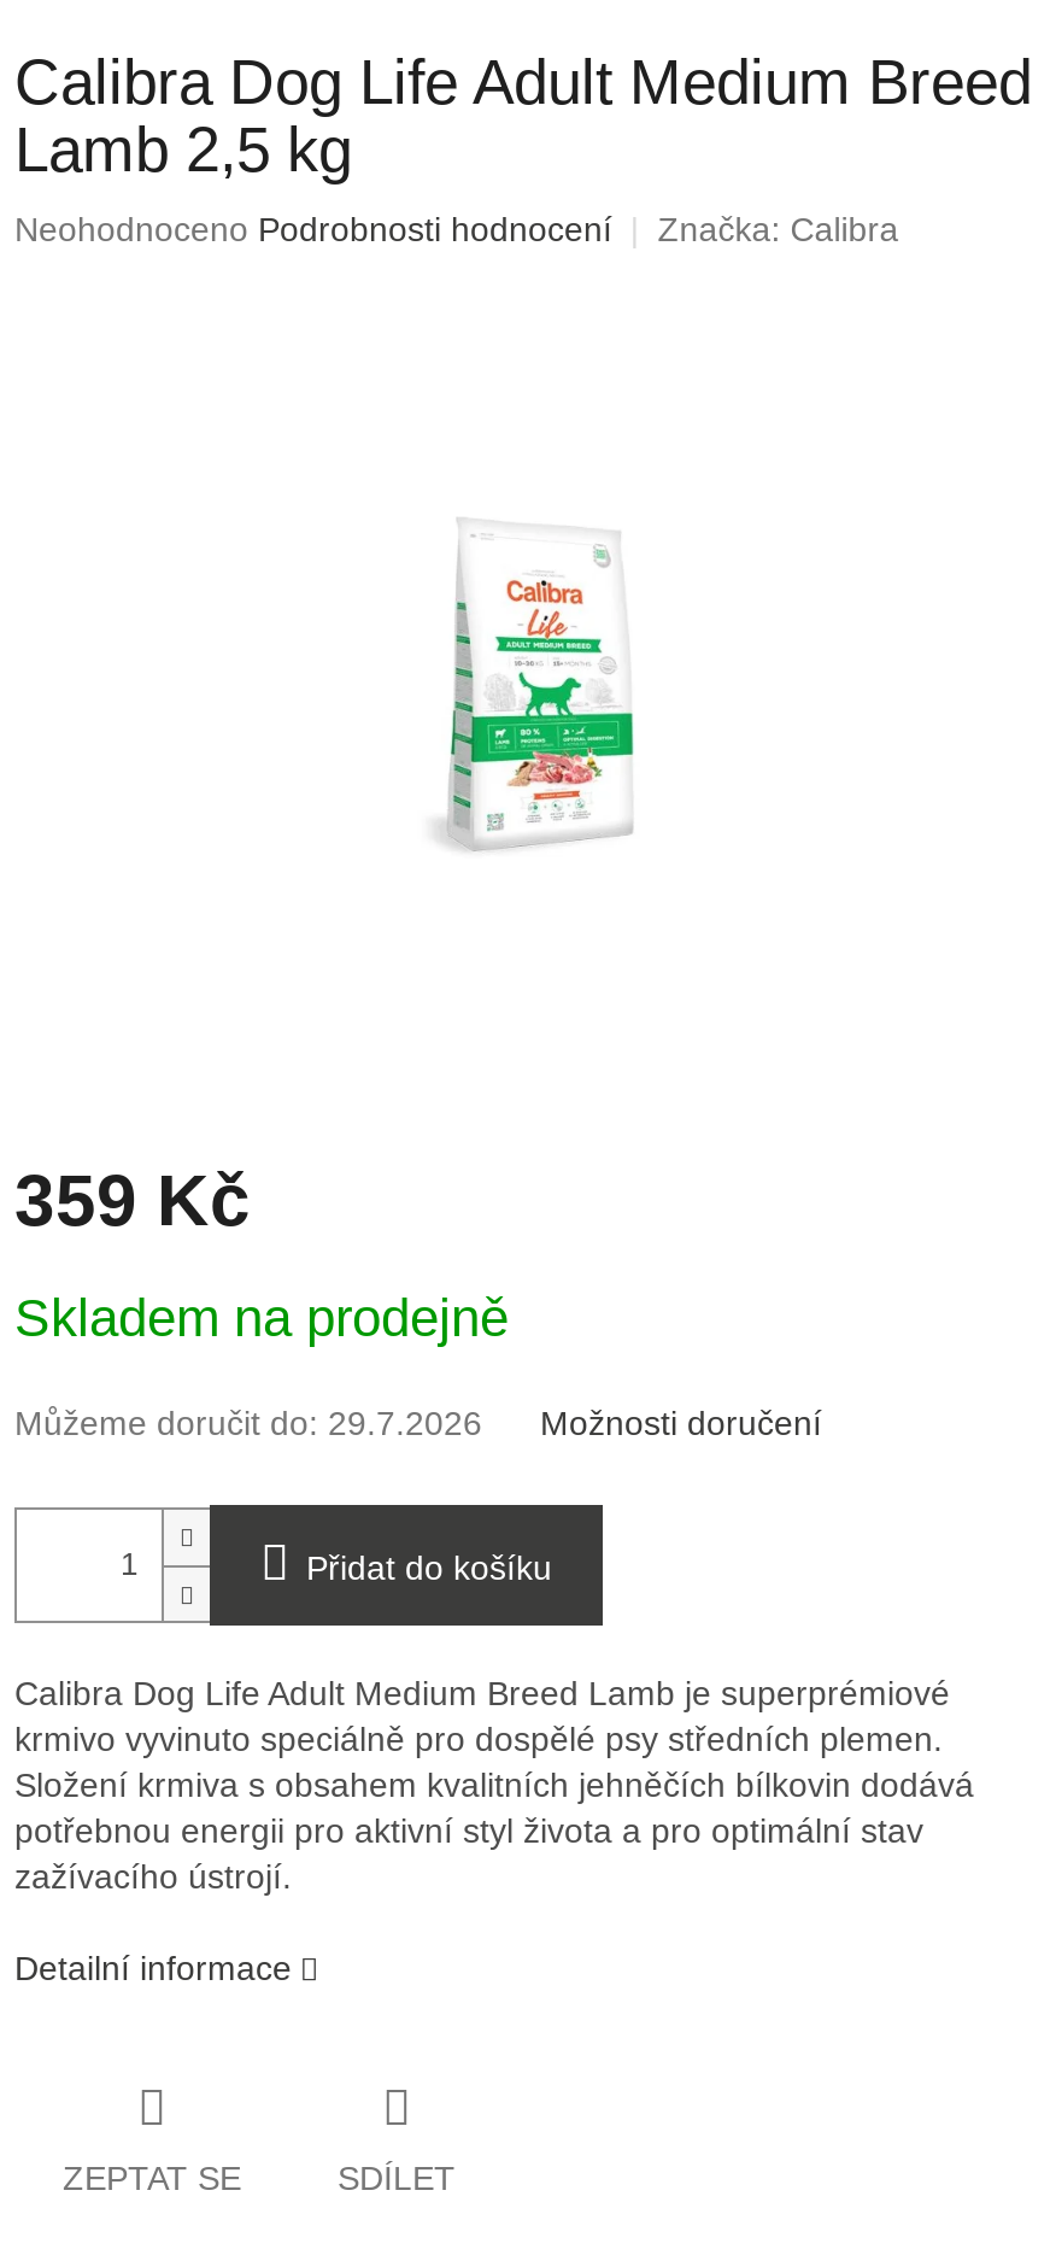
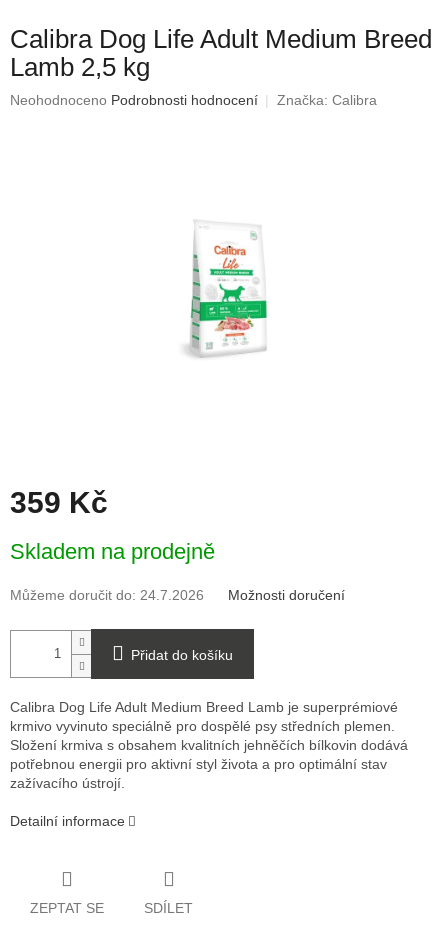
[14,1403,482,1441] Můžeme doručit do: 29.7.2026 -> [10,587,204,603] Můžeme doručit do: 24.7.2026

